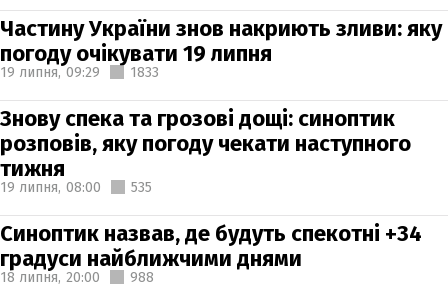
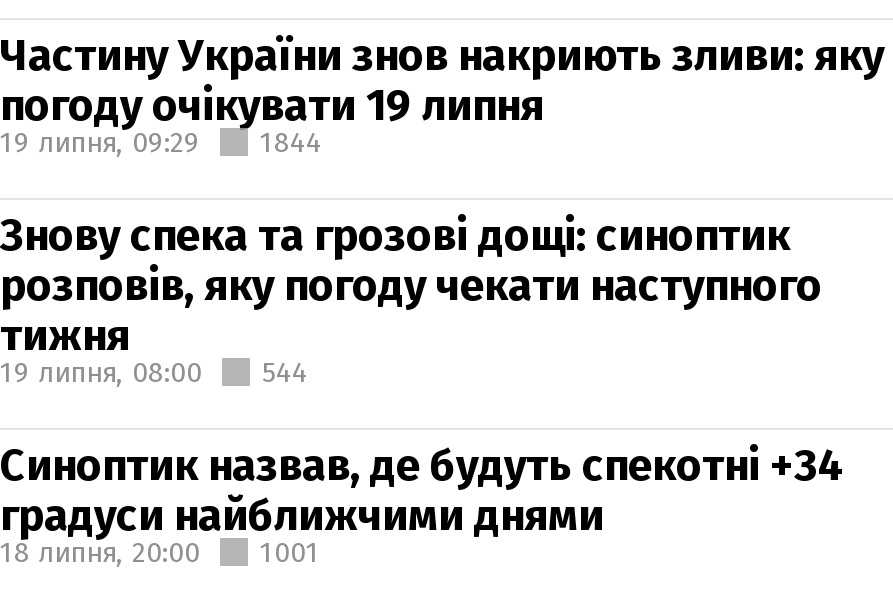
[0,63,159,80] 19 липня, 09:29 1833 -> [0,125,322,159] 19 липня, 09:29 1844
[0,178,152,195] 19 липня, 08:00 535 -> [0,355,308,389] 19 липня, 08:00 544
[0,268,154,285] 18 липня, 20:00 988 -> [0,535,320,569] 18 липня, 20:00 1001

